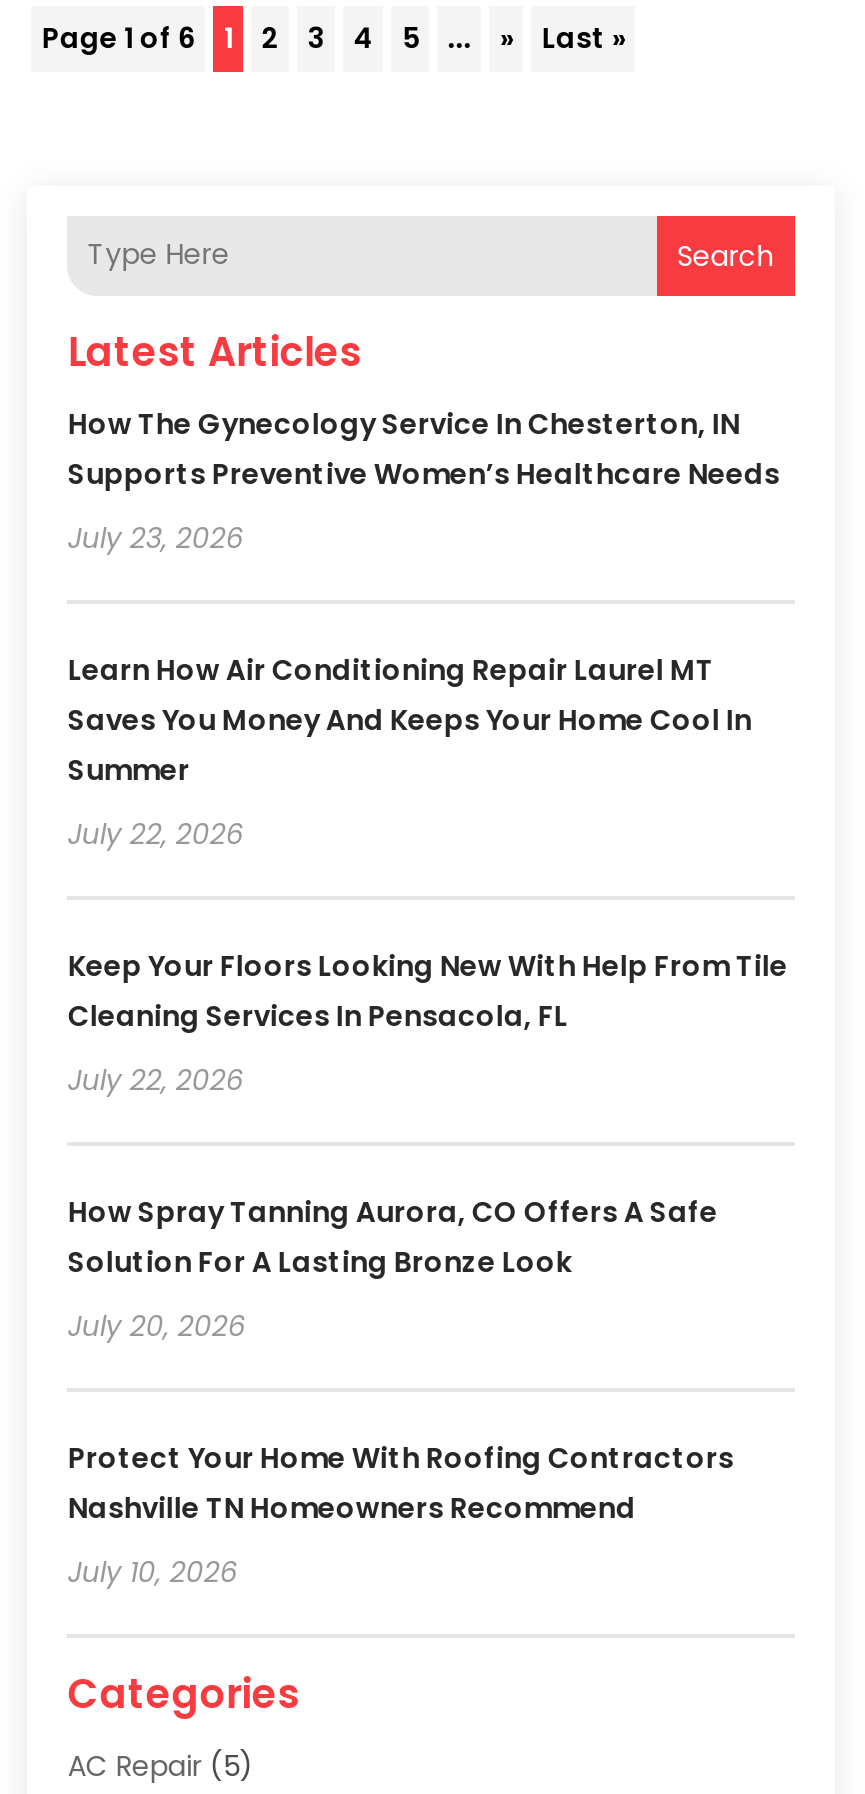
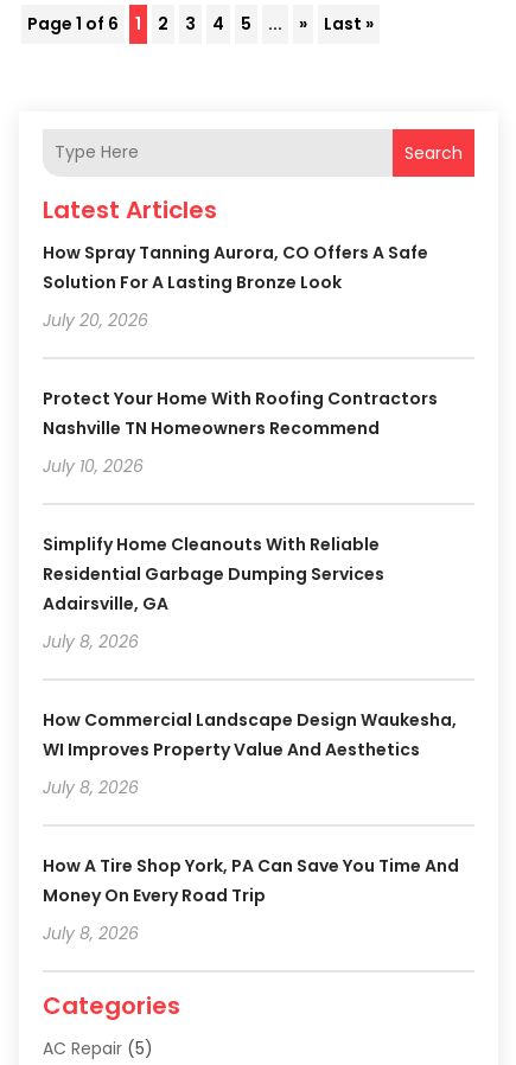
[68,404,788,1100] How The Gynecology Service In Chesterton, IN | Supports Preventive Women’s Healthcare Needs | July 23, 2026 | Learn How Air Conditioning Repair Laurel MT | Saves You Money And Keeps Your Home Cool In | Summer | July 22, 2026 | Keep Your Floors Looking New With Help From Tile | Cleaning Services In Pensacola, FL | July 22, 2026 -> none
moved [68,1192,734,1592] -> [43,241,438,478]: How Spray Tanning Aurora, CO Offers A Safe | Solution For A Lasting Bronze Look | July 20, 2026 | Protect Your Home With Roofing Contractors | Nashville TN Homeowners Recommend | July 10, 2026
none -> [43,532,460,945] Simplify Home Cleanouts With Reliable | Residential Garbage Dumping Services | Adairsville, GA | July 8, 2026 | How Commercial Landscape Design Waukesha, | WI Improves Property Value And Aesthetics | July 8, 2026 | How A Tire Shop York, PA Can Save You Time And | Money On Every Road Trip | July 8, 2026

